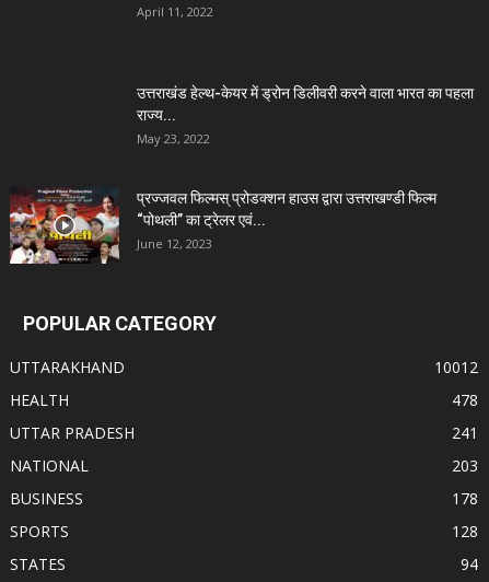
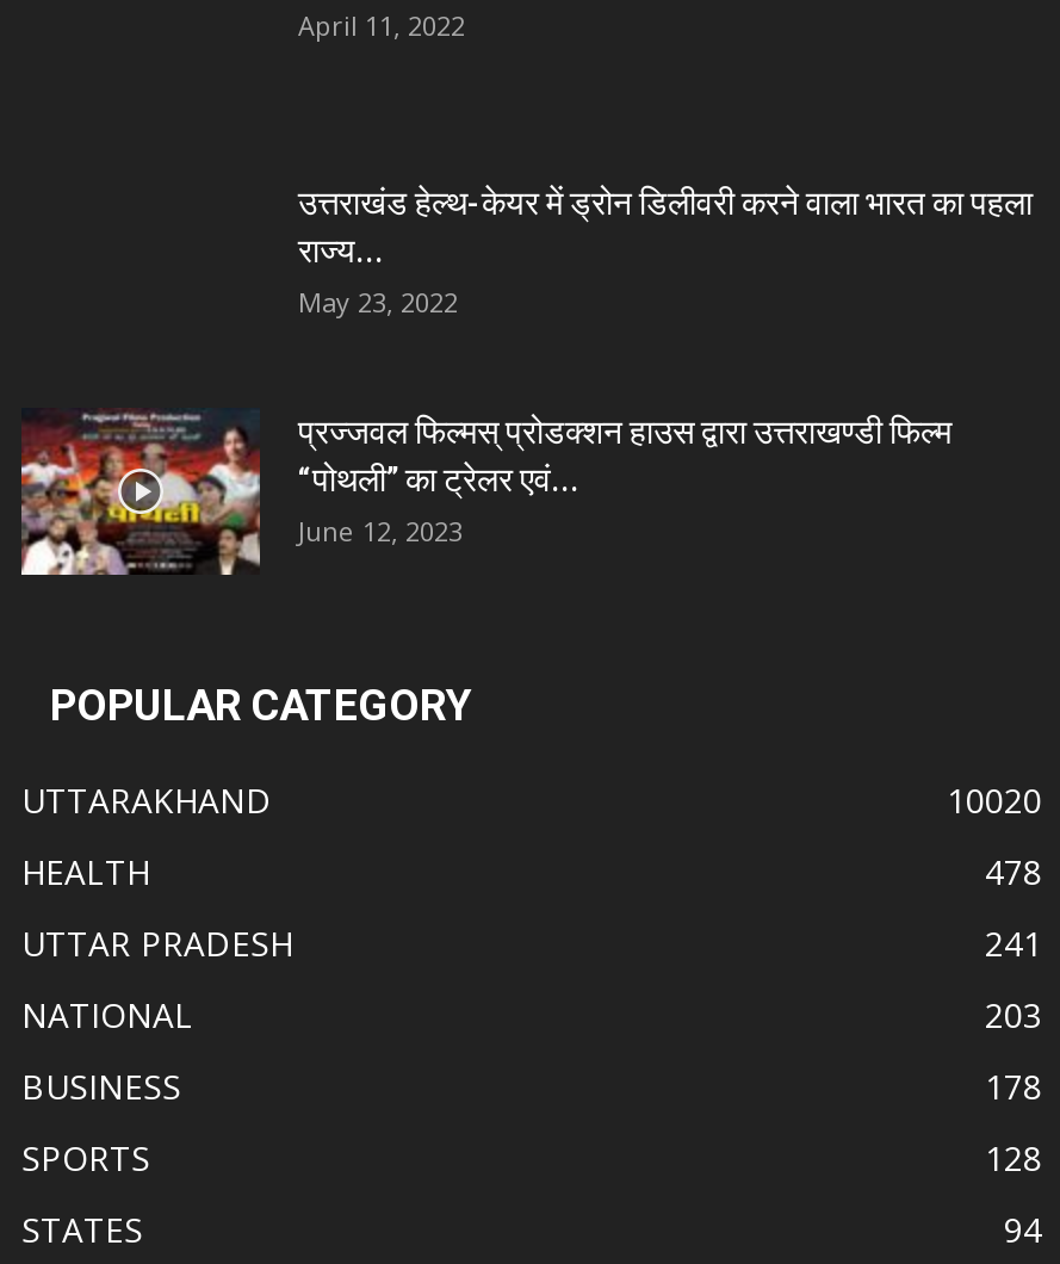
[434,357,478,378] 10012 -> [947,778,1042,824] 10020

